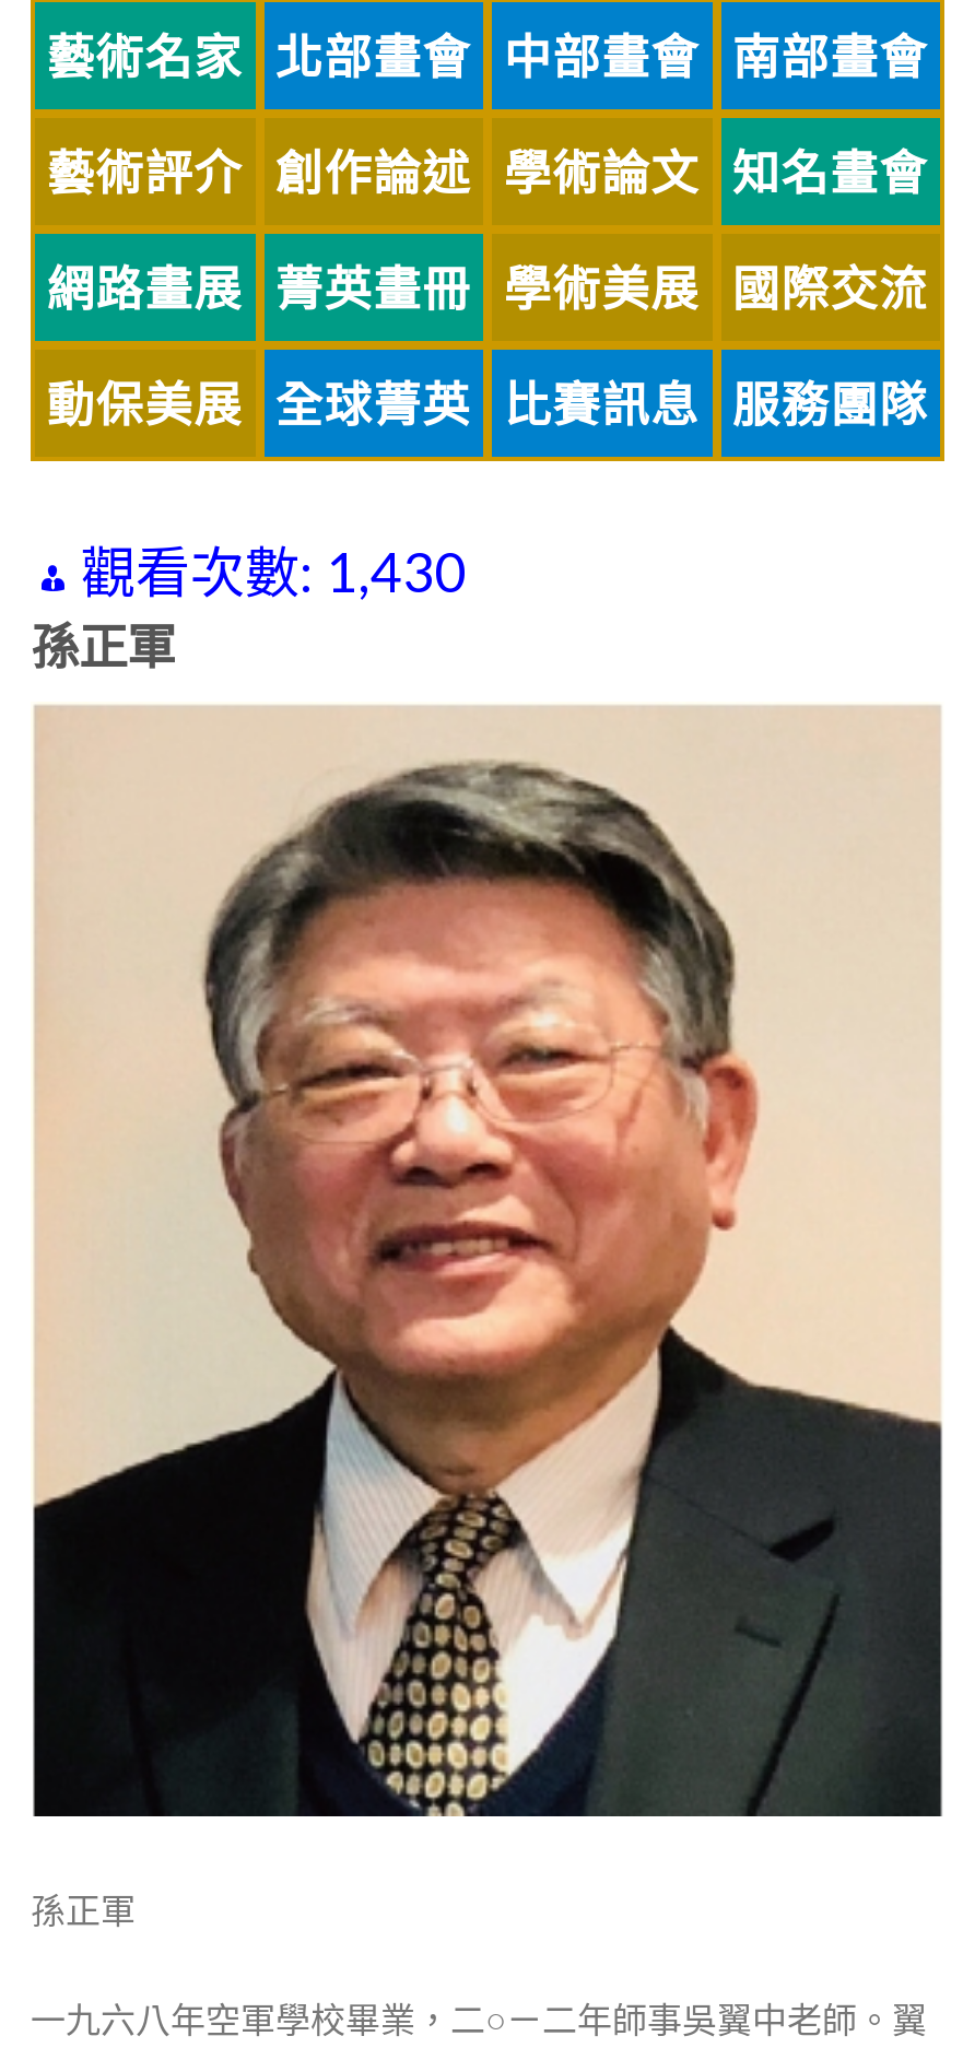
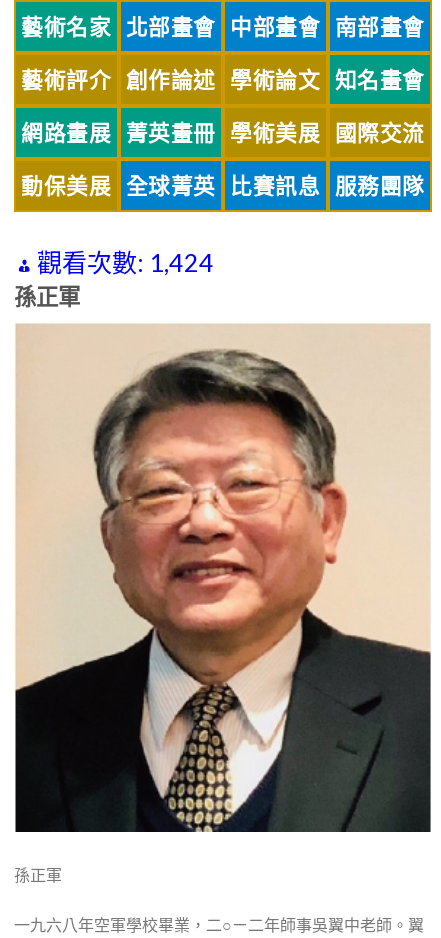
[81,538,468,603] 觀看次數: 1,430 -> [37,247,214,277] 觀看次數: 1,424

